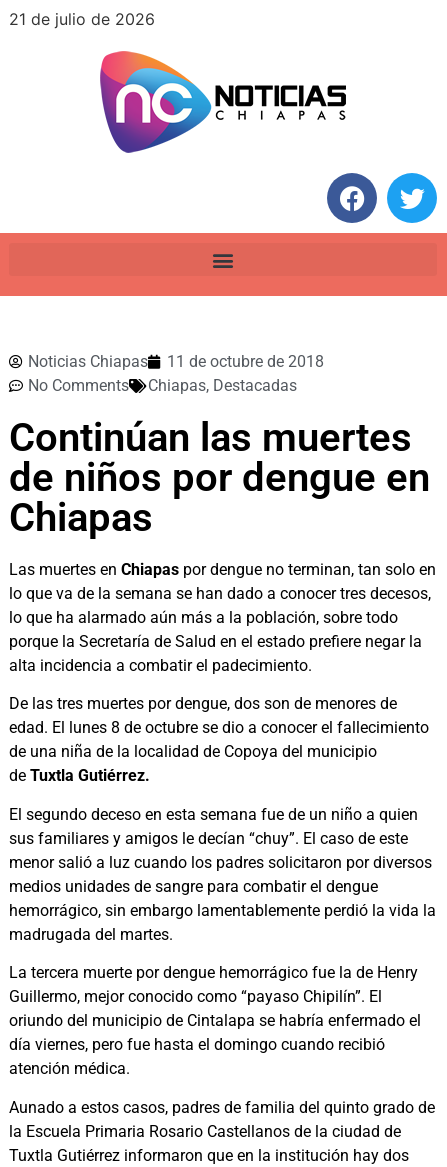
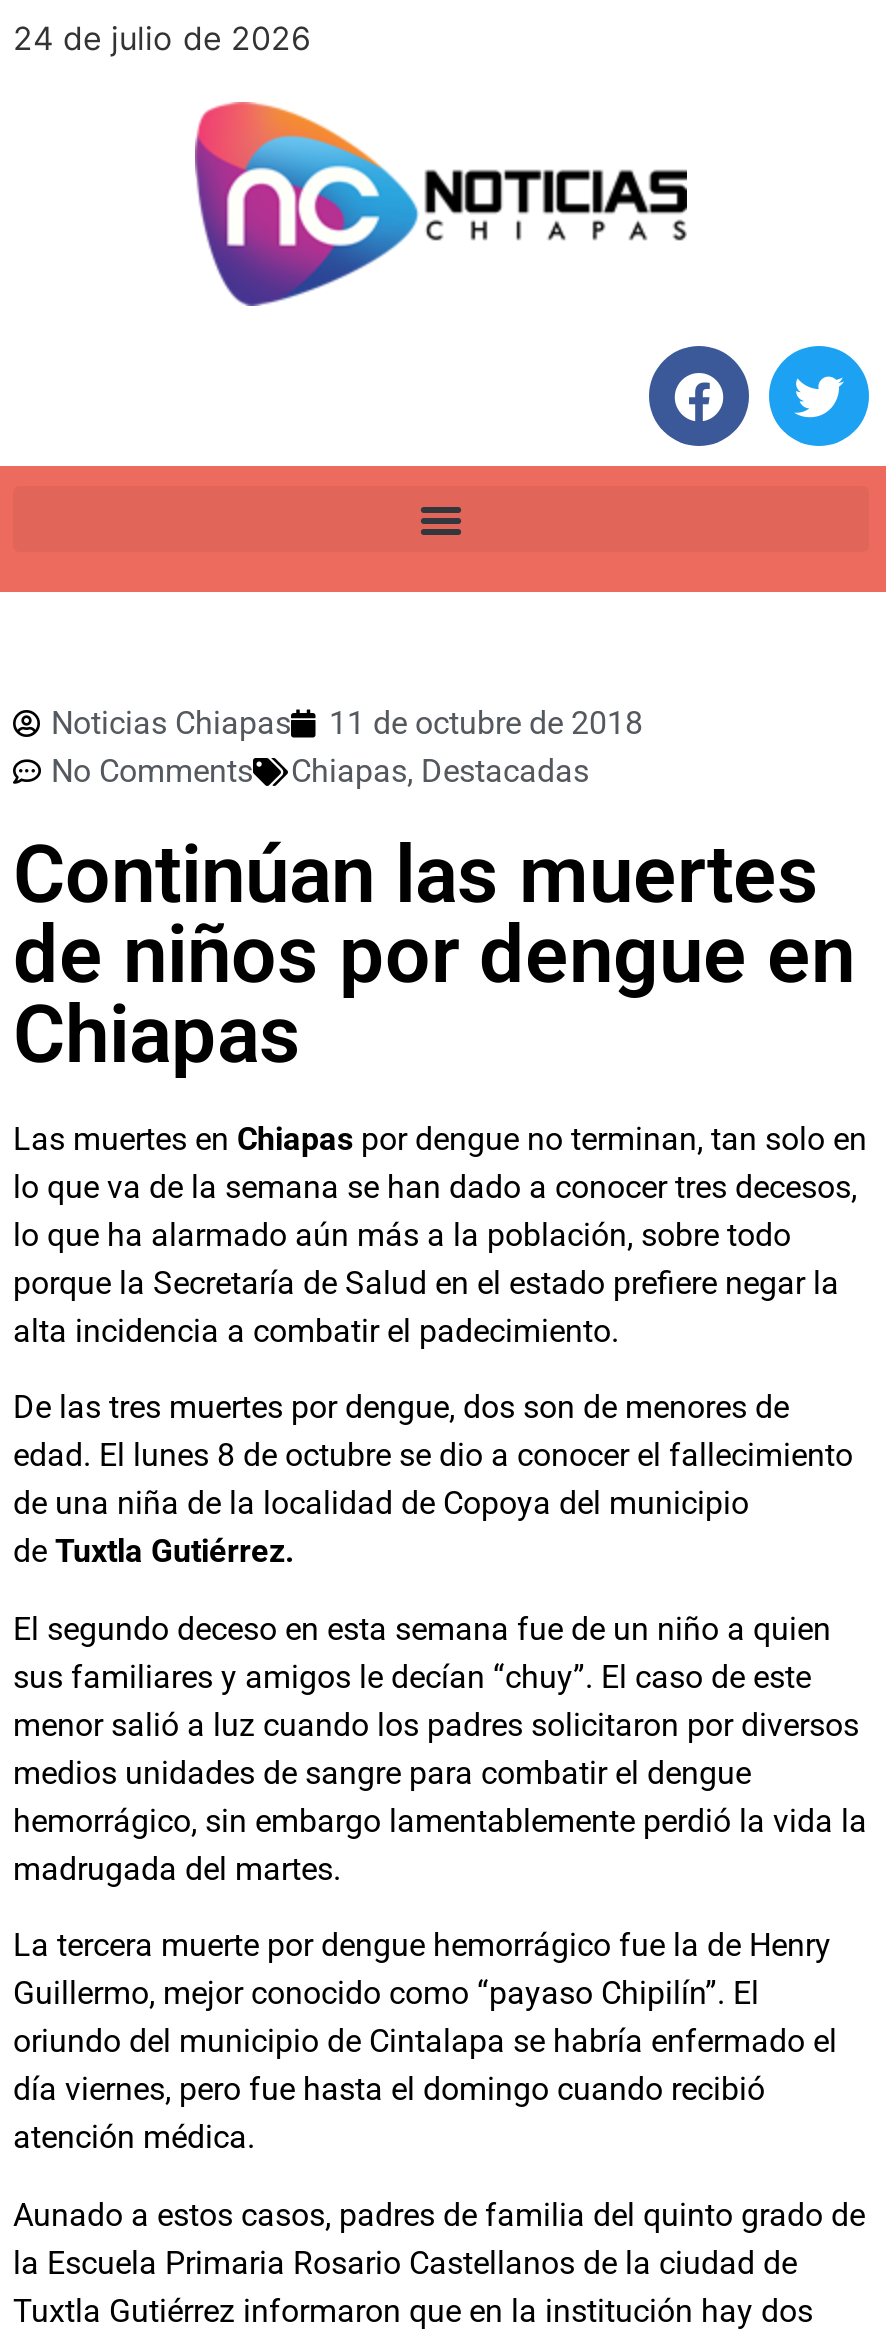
[9,9,155,29] 21 de julio de 2026 -> [13,18,311,58] 24 de julio de 2026

